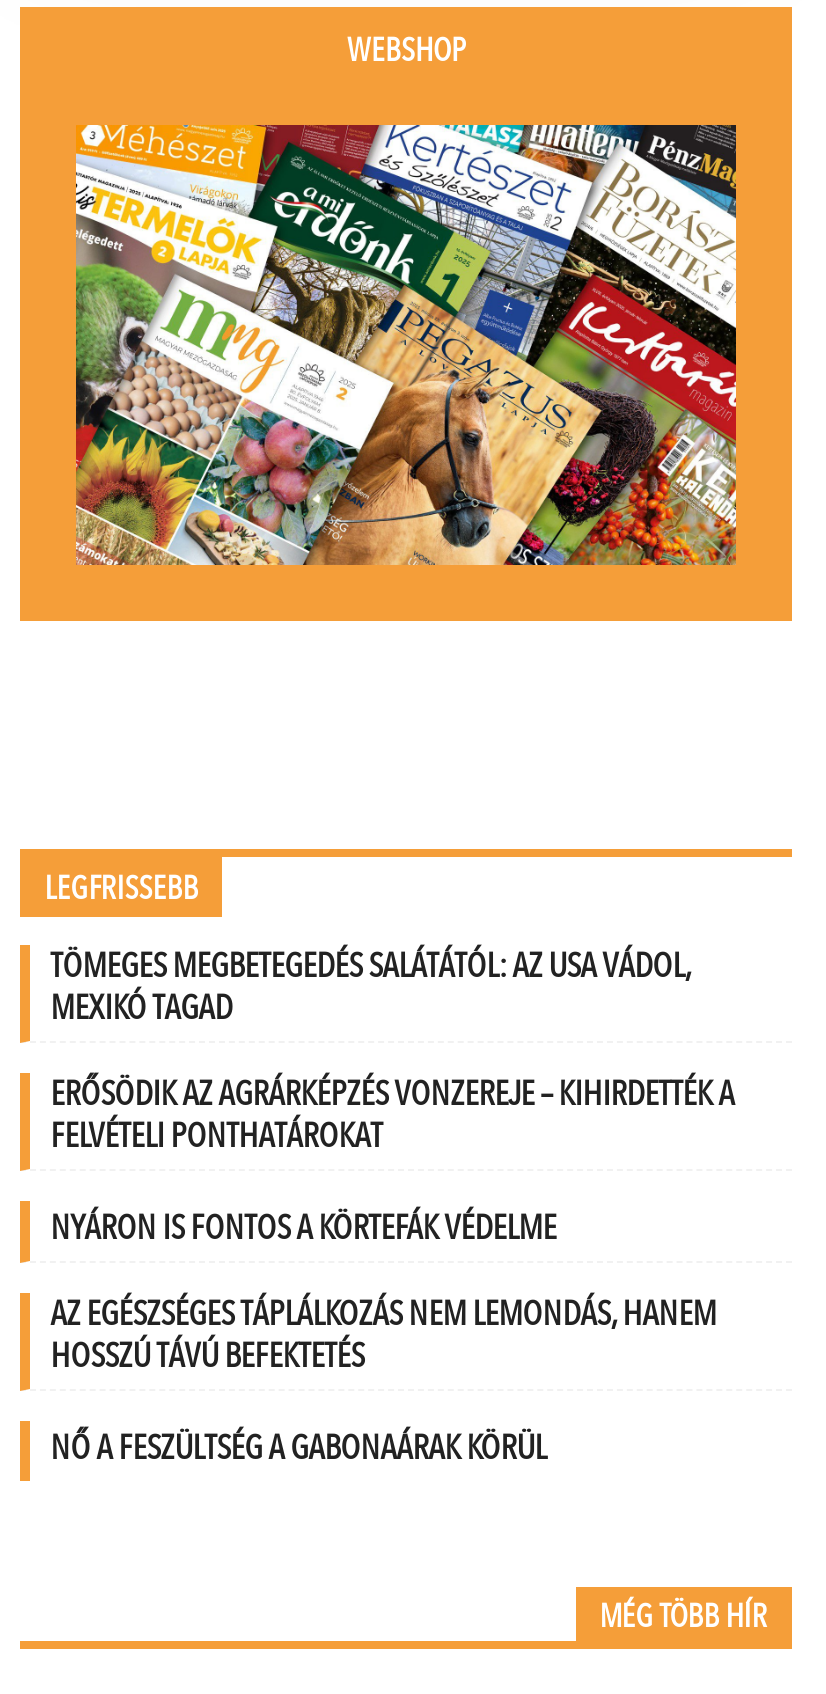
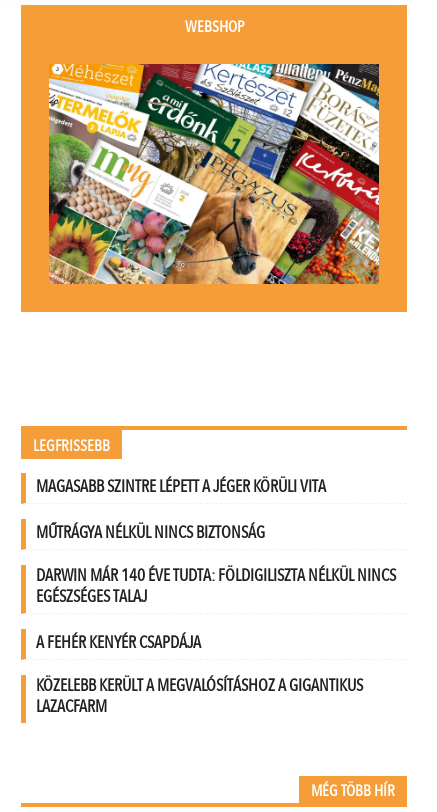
[50,943,690,1031] TÖMEGES MEGBETEGEDÉS SALÁTÁTÓL: AZ USA VÁDOL, | MEXIKÓ TAGAD -> [36,475,326,498] MAGASABB SZINTRE LÉPETT A JÉGER KÖRÜLI VITA
[50,1071,734,1159] ERŐSÖDIK AZ AGRÁRKÉPZÉS VONZEREJE – KIHIRDETTÉK A | FELVÉTELI PONTHATÁROKAT -> [36,521,265,544] MŰTRÁGYA NÉLKÜL NINCS BIZTONSÁG
[50,1205,556,1251] NYÁRON IS FONTOS A KÖRTEFÁK VÉDELME -> [36,564,396,608] DARWIN MÁR 140 ÉVE TUDTA: FÖLDIGILISZTA NÉLKÜL NINCS | EGÉSZSÉGES TALAJ
[50,1291,716,1379] AZ EGÉSZSÉGES TÁPLÁLKOZÁS NEM LEMONDÁS, HANEM | HOSSZÚ TÁVÚ BEFEKTETÉS -> [36,631,201,654] A FEHÉR KENYÉR CSAPDÁJA
[50,1425,546,1471] NŐ A FESZÜLTSÉG A GABONAÁRAK KÖRÜL -> [36,674,363,718] KÖZELEBB KERÜLT A MEGVALÓSÍTÁSHOZ A GIGANTIKUS | LAZACFARM

